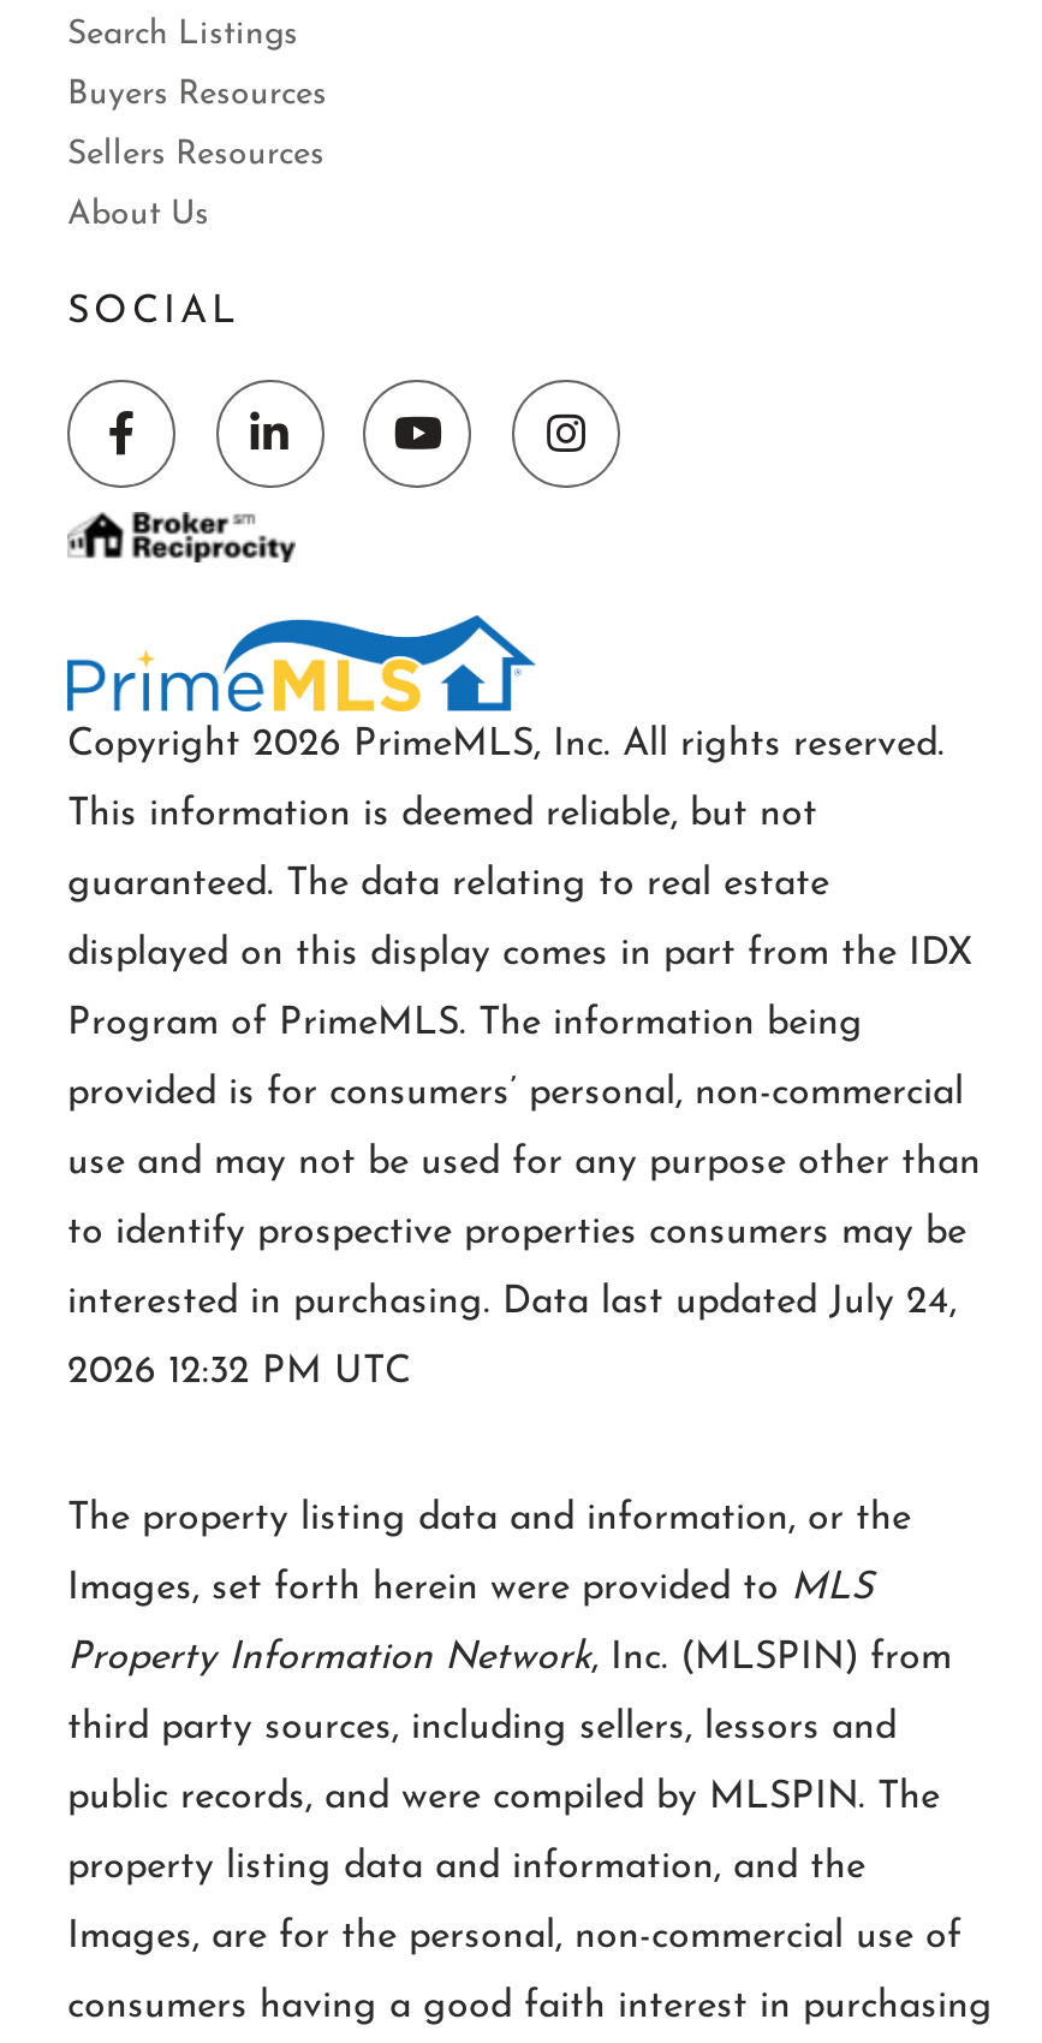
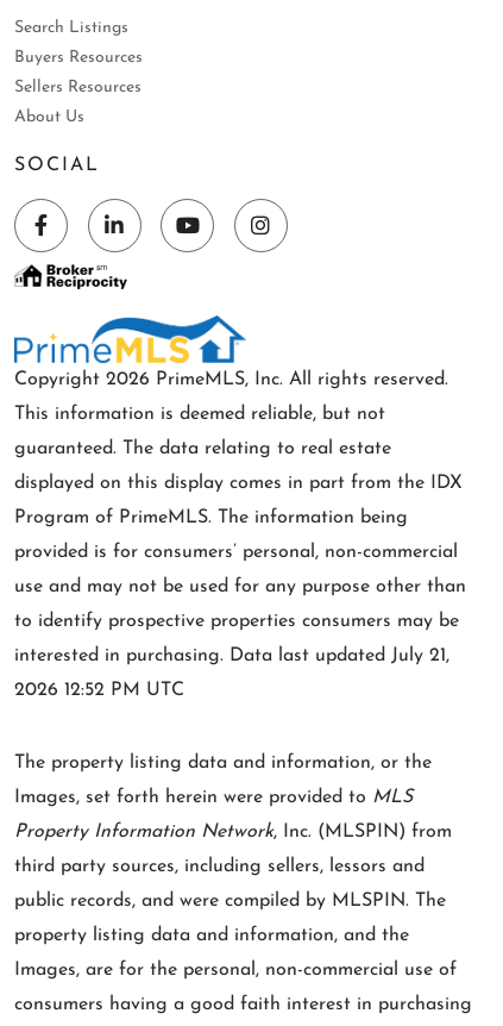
[67,1284,957,1322] interested in purchasing. Data last updated July 24, -> [14,646,449,665] interested in purchasing. Data last updated July 21,
[67,1353,411,1392] 2026 12:32 PM UTC -> [14,681,184,700] 2026 12:52 PM UTC

